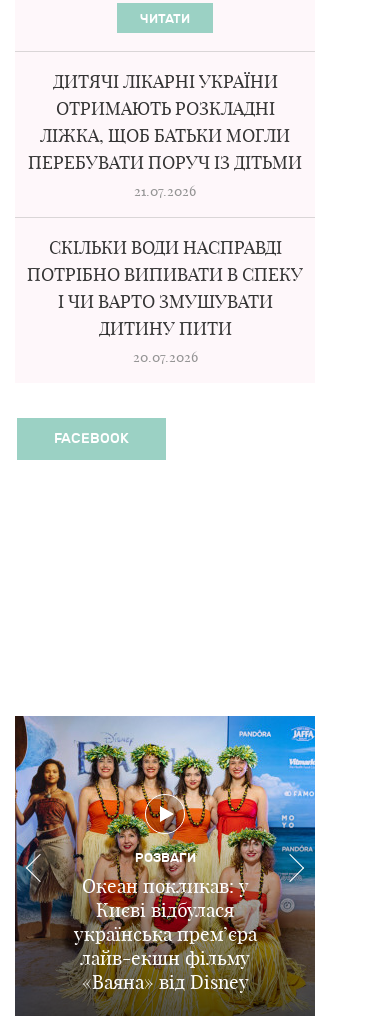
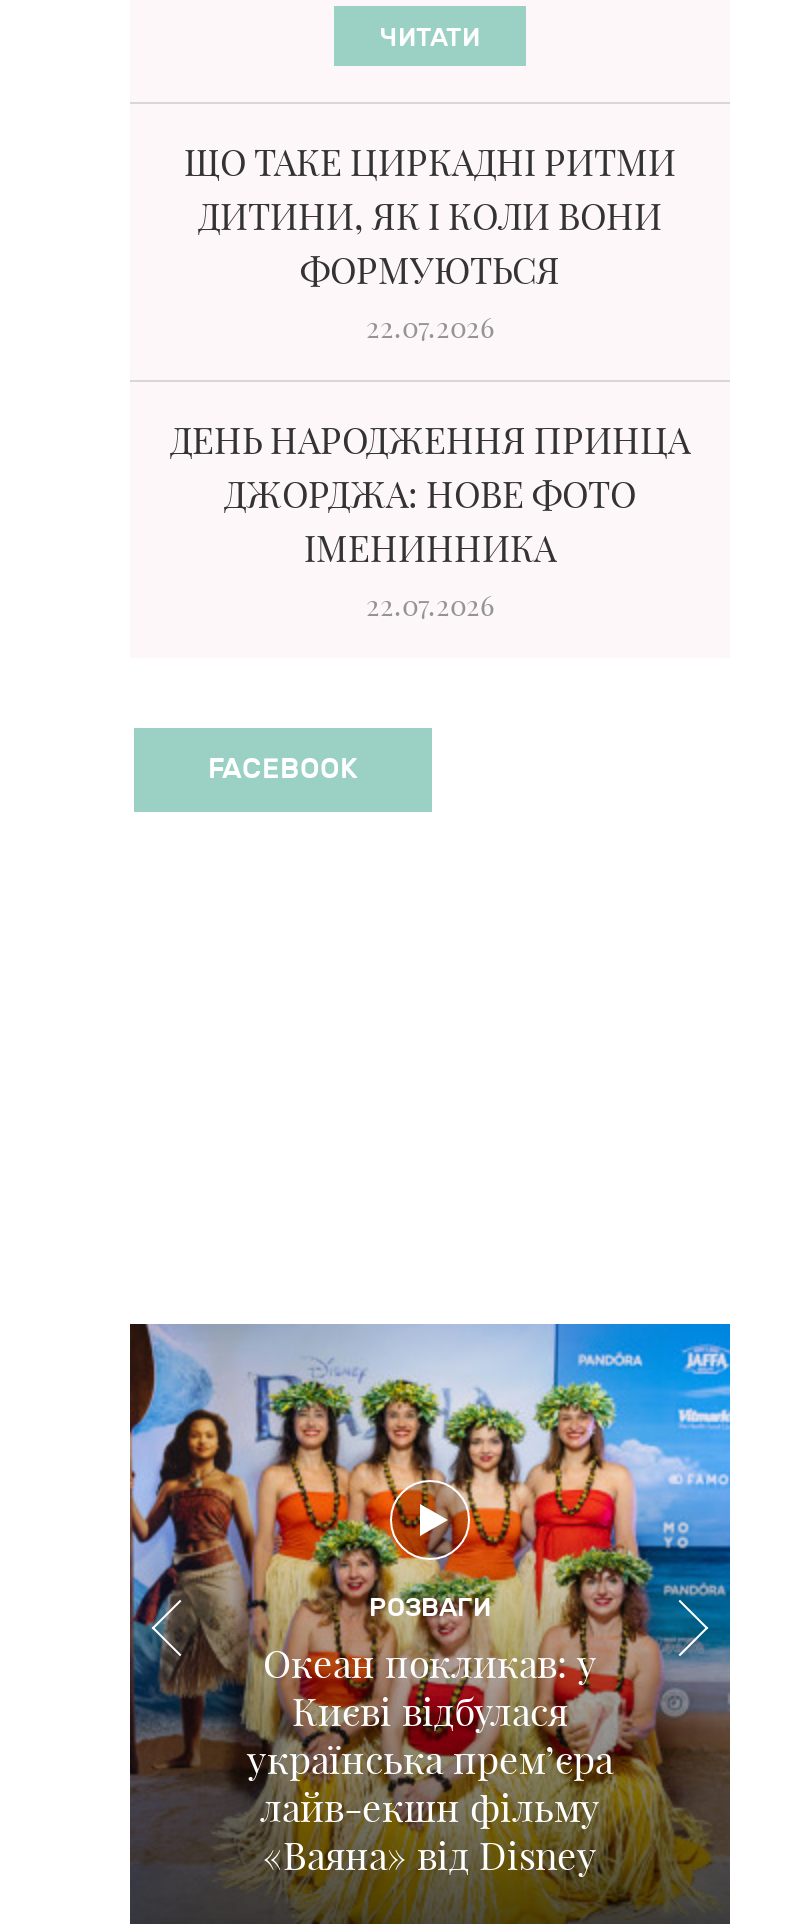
[28,70,302,200] ДИТЯЧІ ЛІКАРНІ УКРАЇНИ | ОТРИМАЮТЬ РОЗКЛАДНІ | ЛІЖКА, ЩОБ БАТЬКИ МОГЛИ | ПЕРЕБУВАТИ ПОРУЧ ІЗ ДІТЬМИ | 21.07.2026 -> [184,140,676,346] ЩО ТАКЕ ЦИРКАДНІ РИТМИ | ДИТИНИ, ЯК І КОЛИ ВОНИ | ФОРМУЮТЬСЯ | 22.07.2026
[27,236,303,366] СКІЛЬКИ ВОДИ НАСПРАВДІ | ПОТРІБНО ВИПИВАТИ В СПЕКУ | І ЧИ ВАРТО ЗМУШУВАТИ | ДИТИНУ ПИТИ | 20.07.2026 -> [170,418,690,624] ДЕНЬ НАРОДЖЕННЯ ПРИНЦА | ДЖОРДЖА: НОВЕ ФОТО | ІМЕНИННИКА | 22.07.2026

